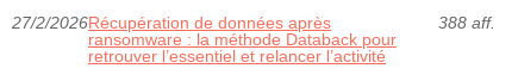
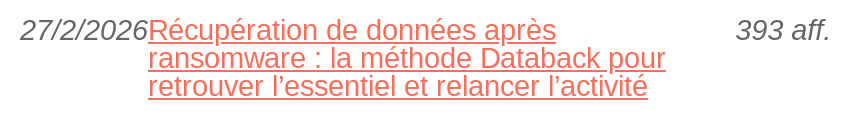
[438,13,495,32] 388 aff. -> [735,14,831,46] 393 aff.

